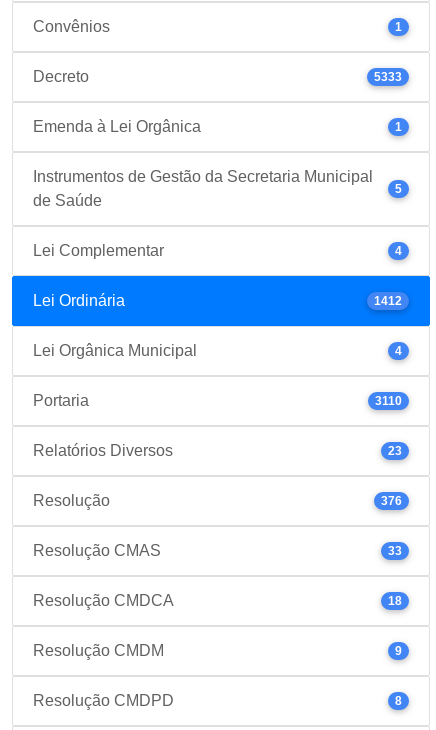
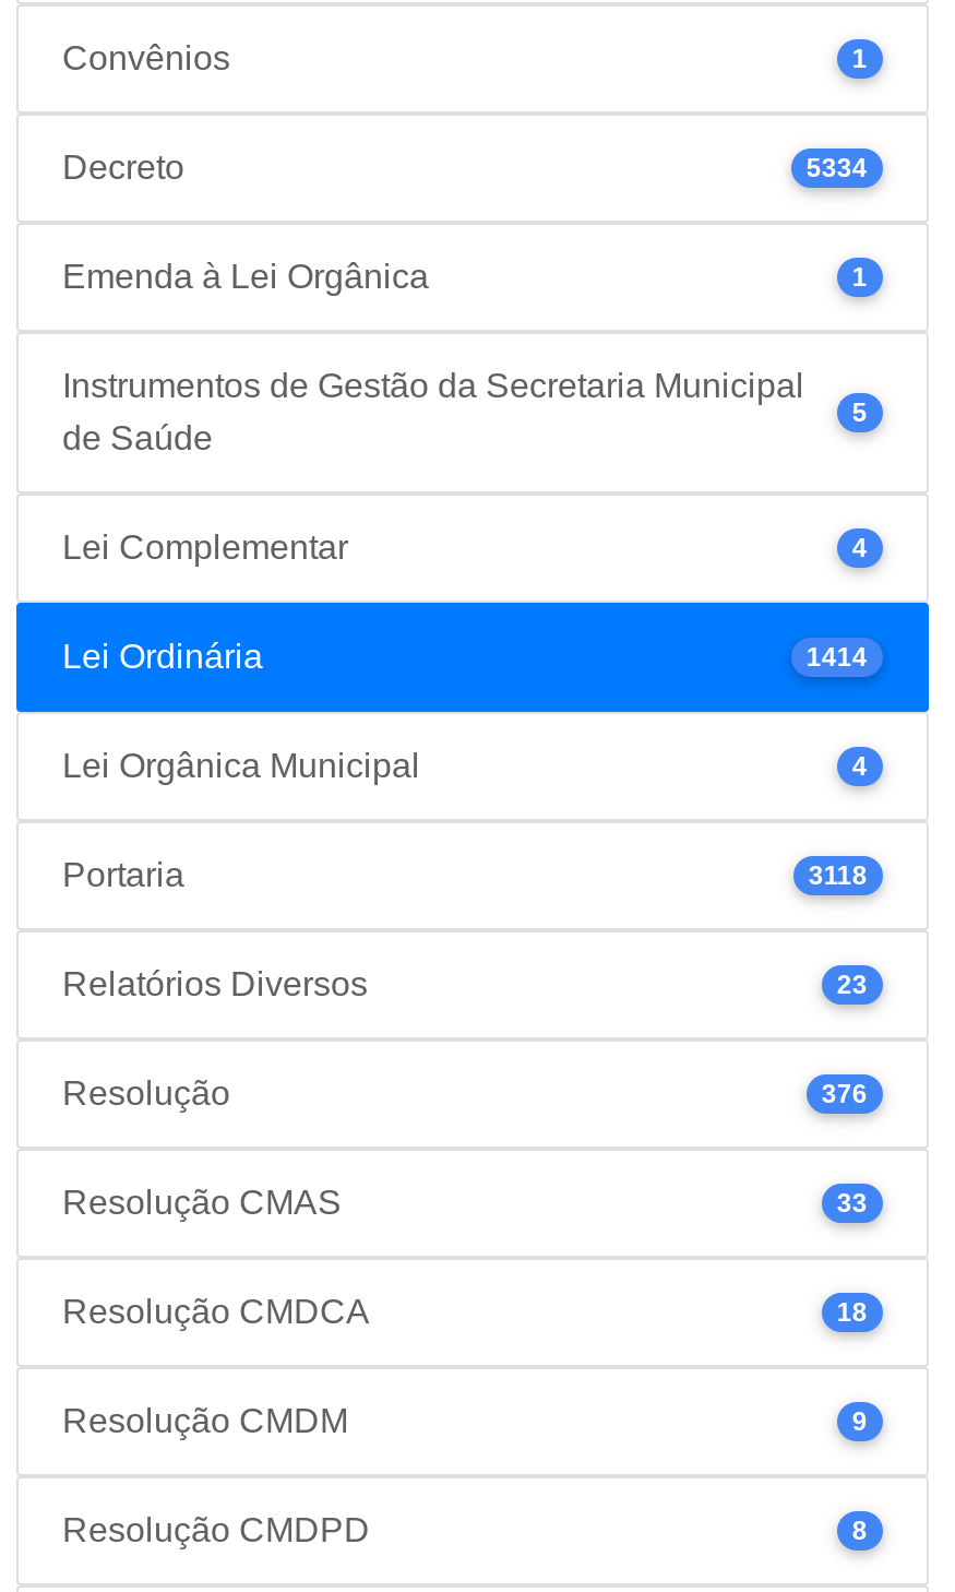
[374,70,402,84] 5333 -> [806,152,867,183] 5334
[374,294,402,308] 1412 -> [806,641,867,672] 1414
[375,394,402,408] 3110 -> [808,860,867,890] 3118

